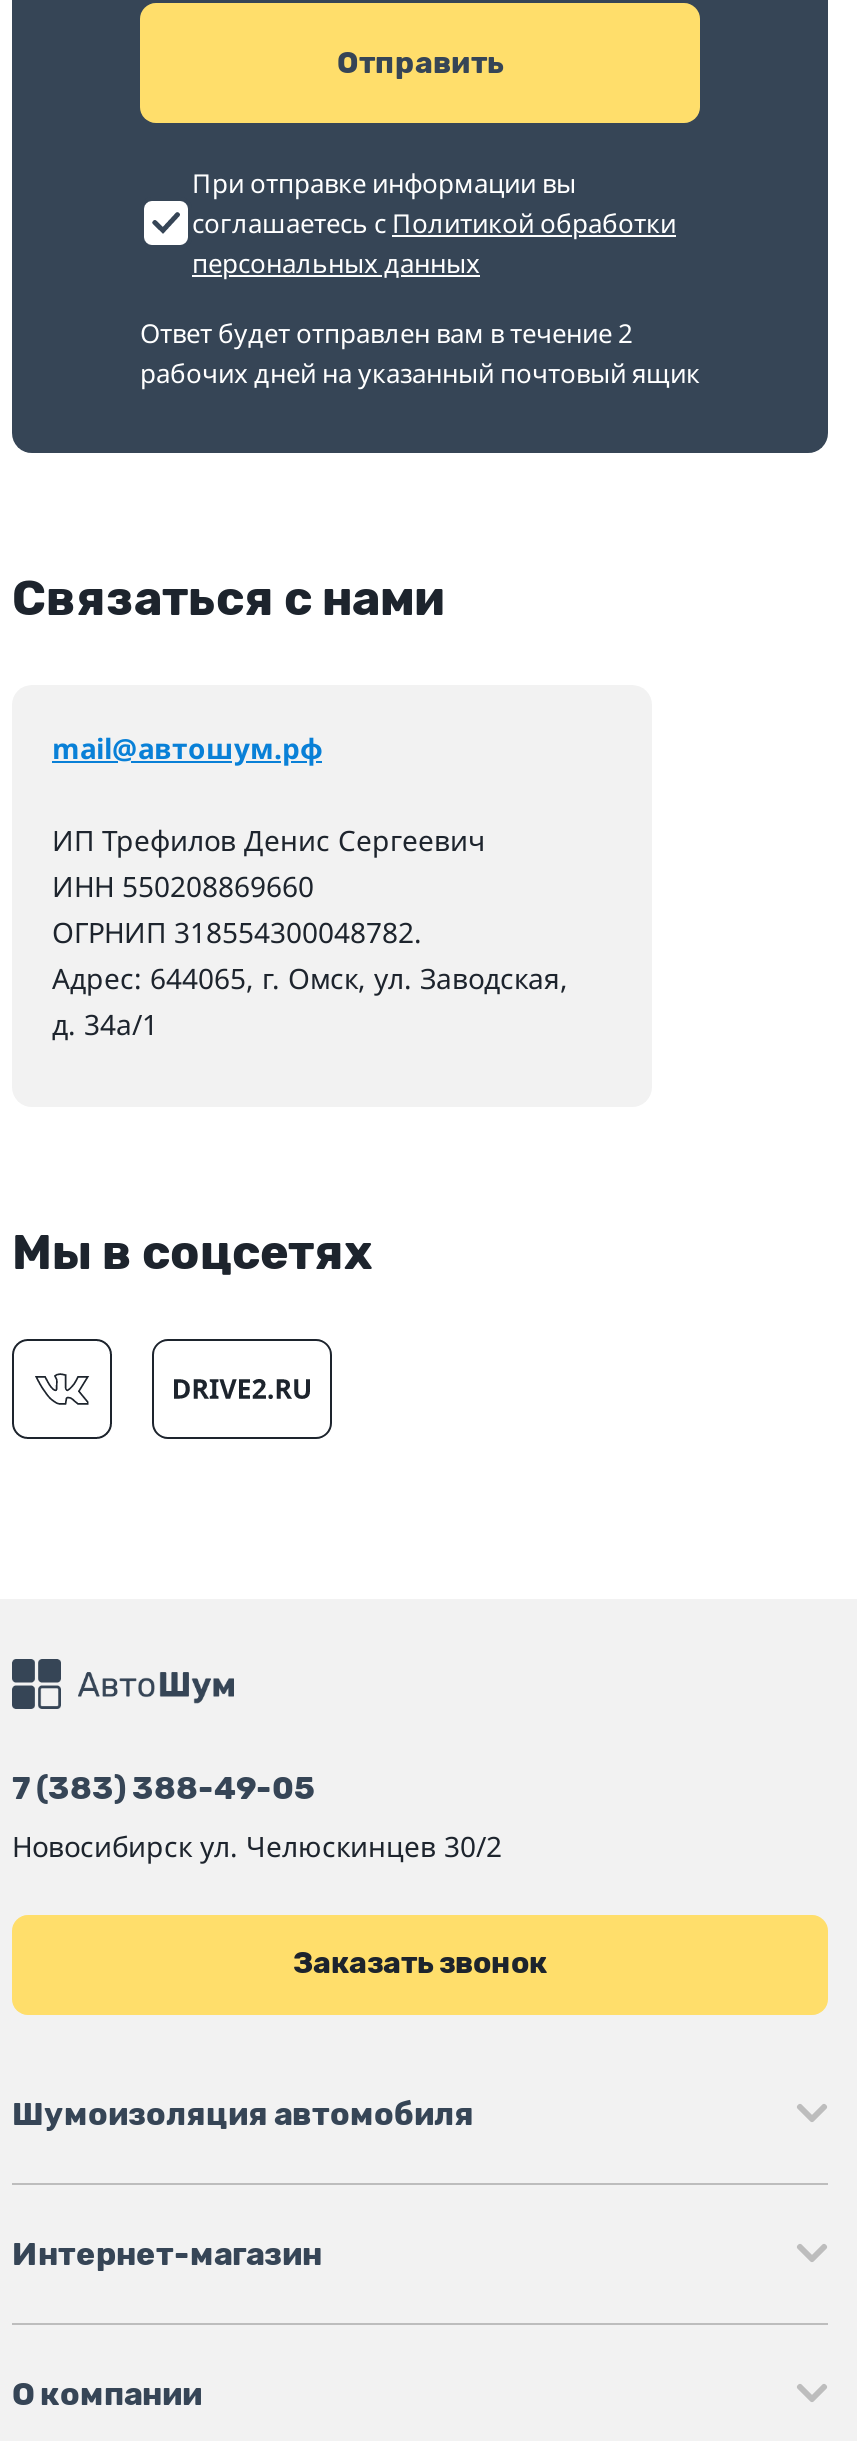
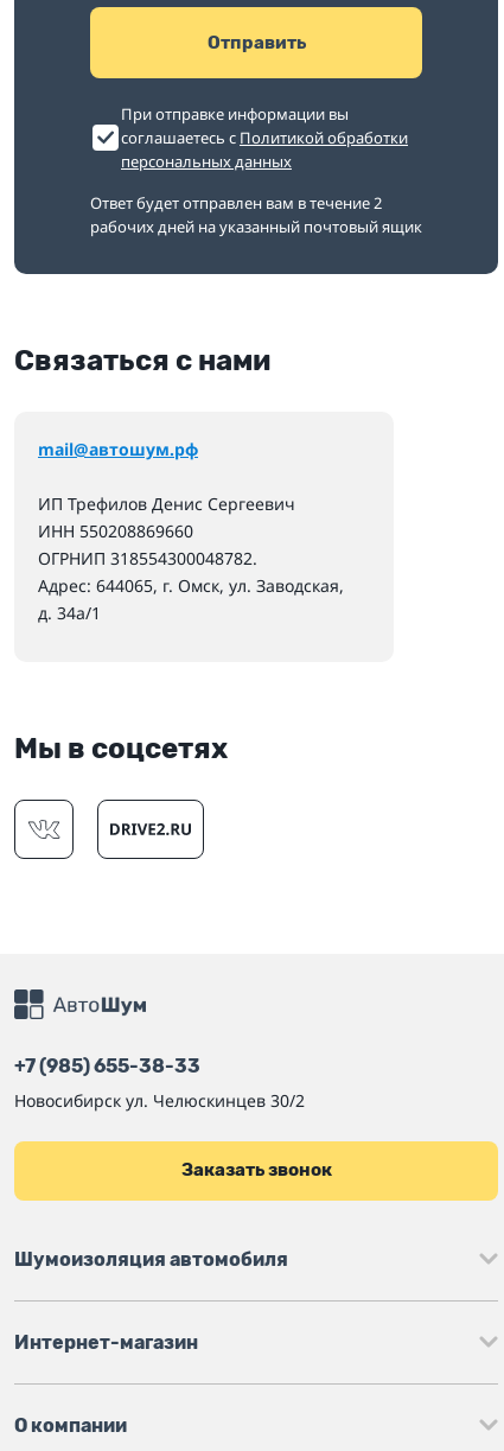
[12,1768,314,1806] 7 (383) 388-49-05 -> [14,1054,200,1077] +7 (985) 655-38-33

